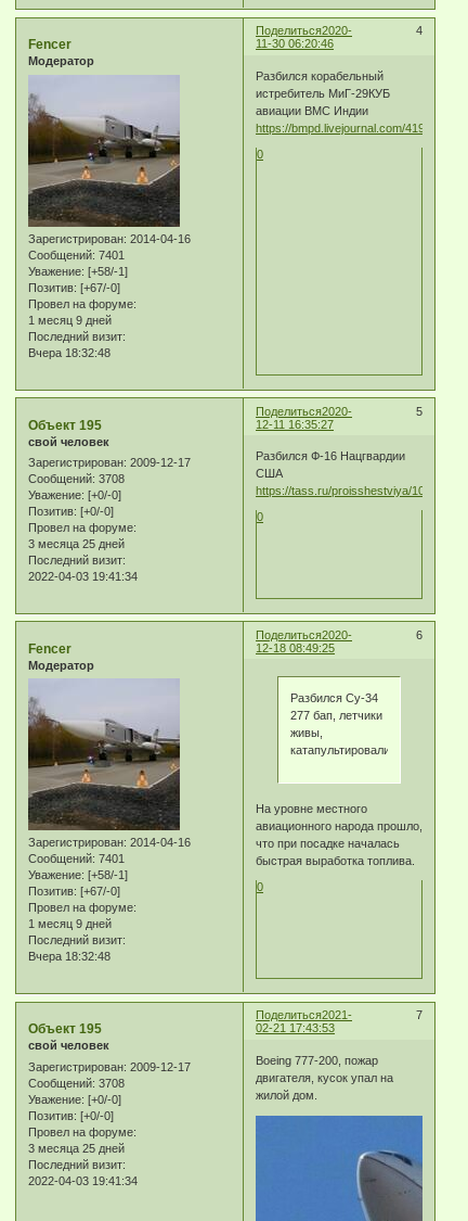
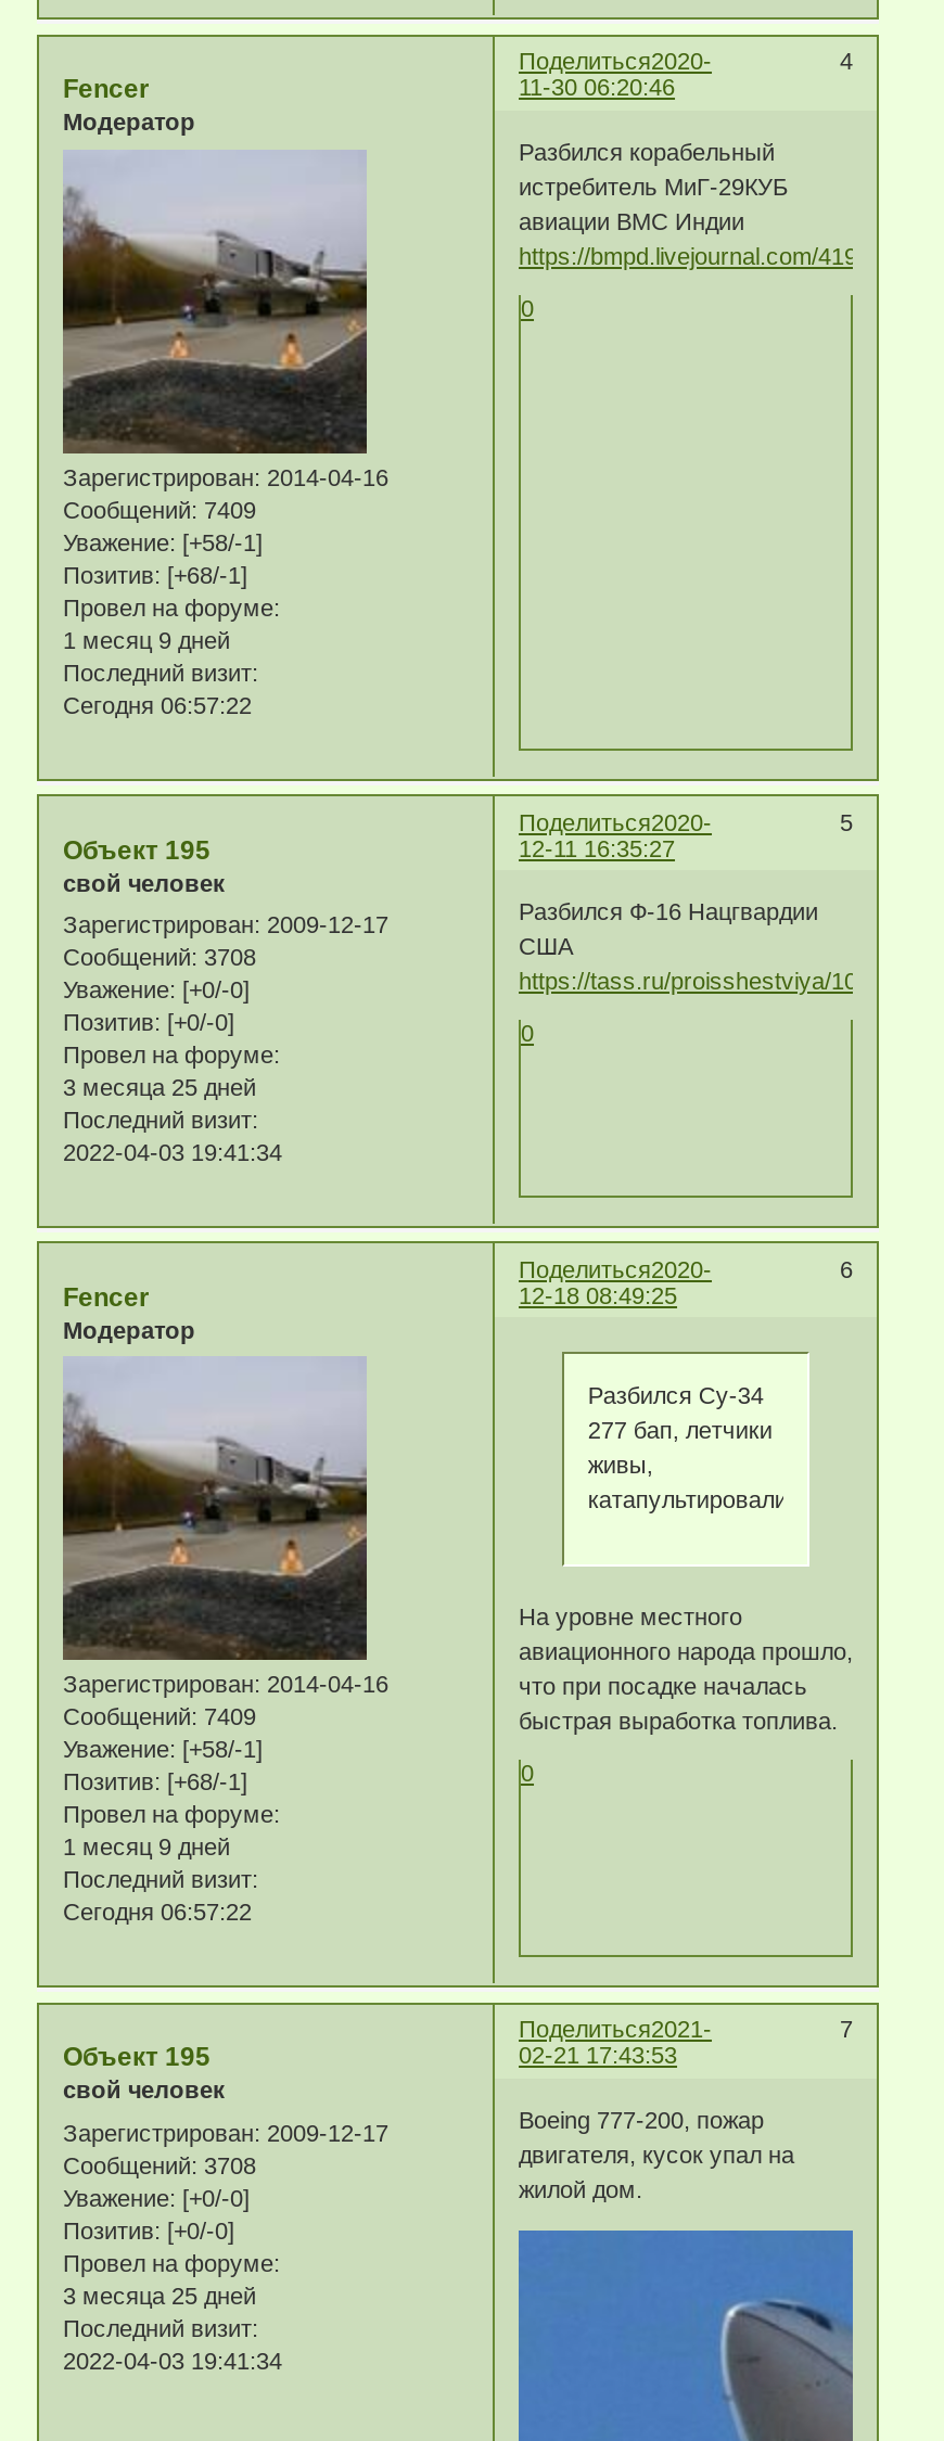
[28,248,125,261] Сообщений: 7401 -> [63,496,256,522] Сообщений: 7409
[28,281,120,294] Позитив: [+67/-0] -> [63,562,247,588] Позитив: [+68/-1]
[28,346,110,359] Вчера 18:32:48 -> [63,692,252,718] Сегодня 06:57:22
[28,852,125,865] Сообщений: 7401 -> [63,1704,256,1730] Сообщений: 7409
[28,885,120,898] Позитив: [+67/-0] -> [63,1769,247,1795] Позитив: [+68/-1]
[28,950,110,963] Вчера 18:32:48 -> [63,1899,252,1925] Сегодня 06:57:22

